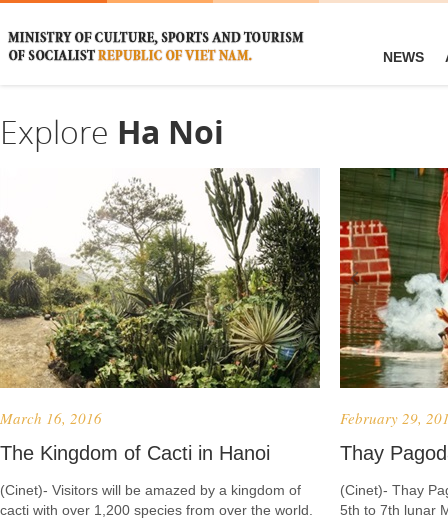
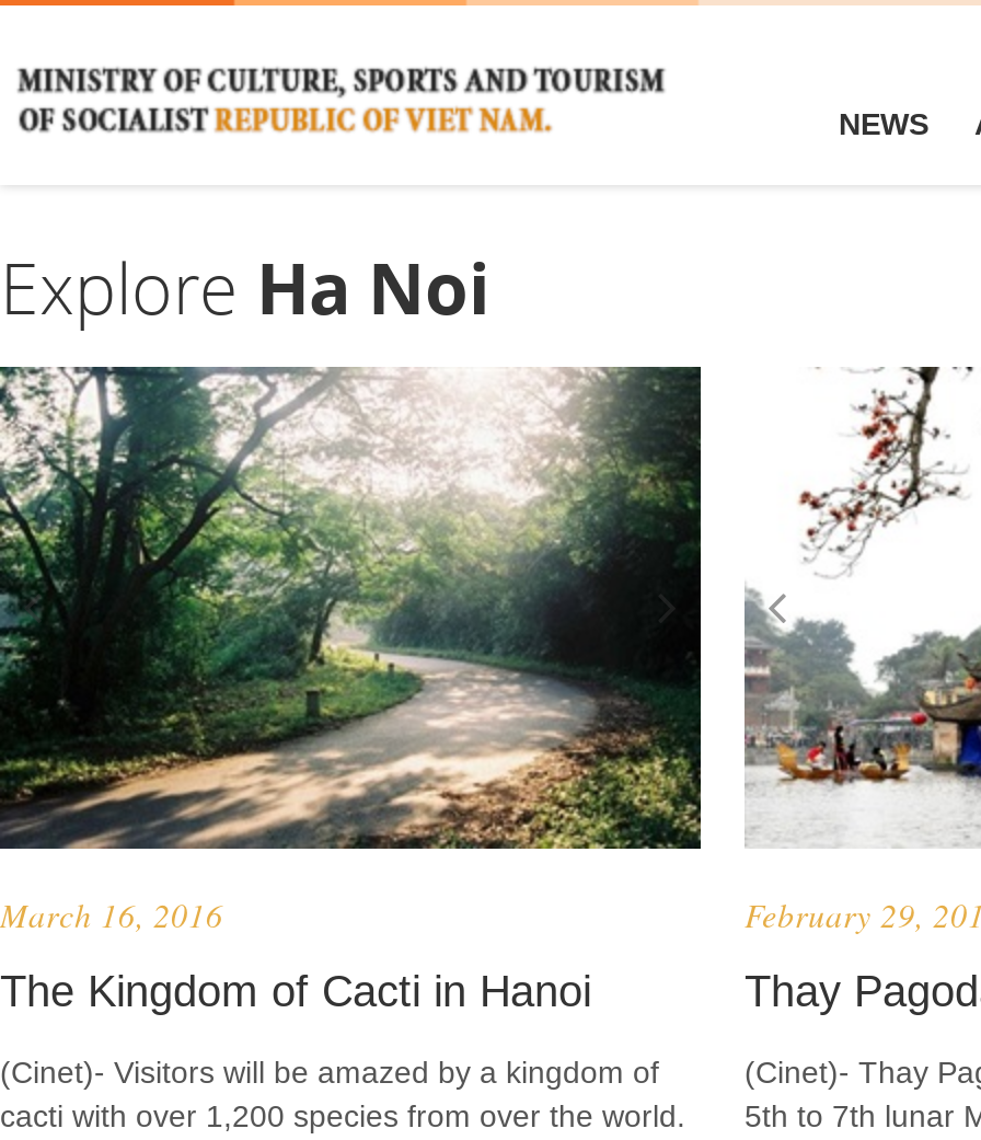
[3,167,321,389] [image] -> [7,365,703,851] [image]
[339,167,445,389] [image] -> [742,365,974,849] [image]

